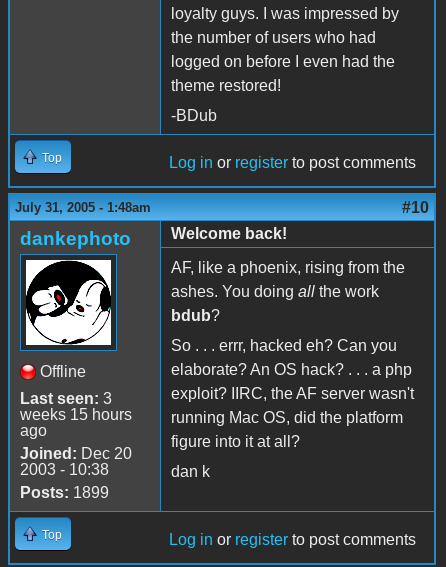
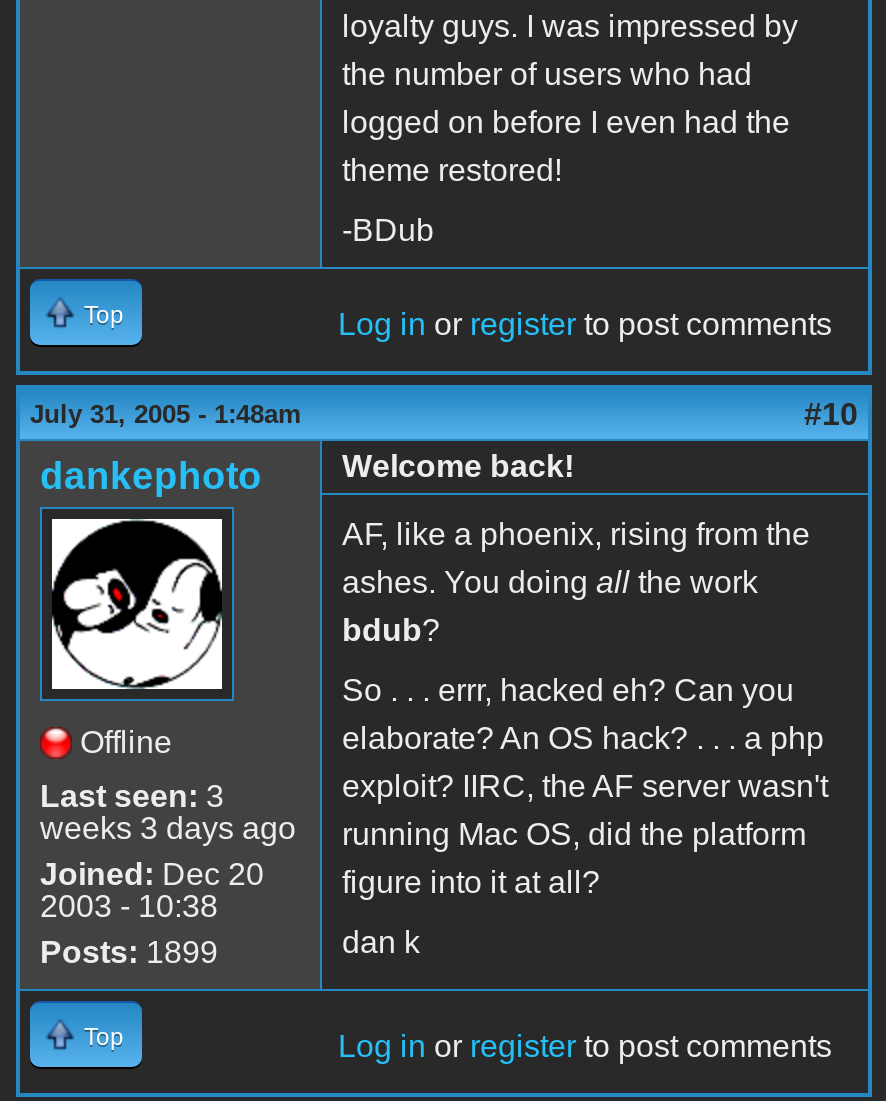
[20,406,132,439] weeks 15 hours | ago -> [40,811,296,845] weeks 3 days ago

